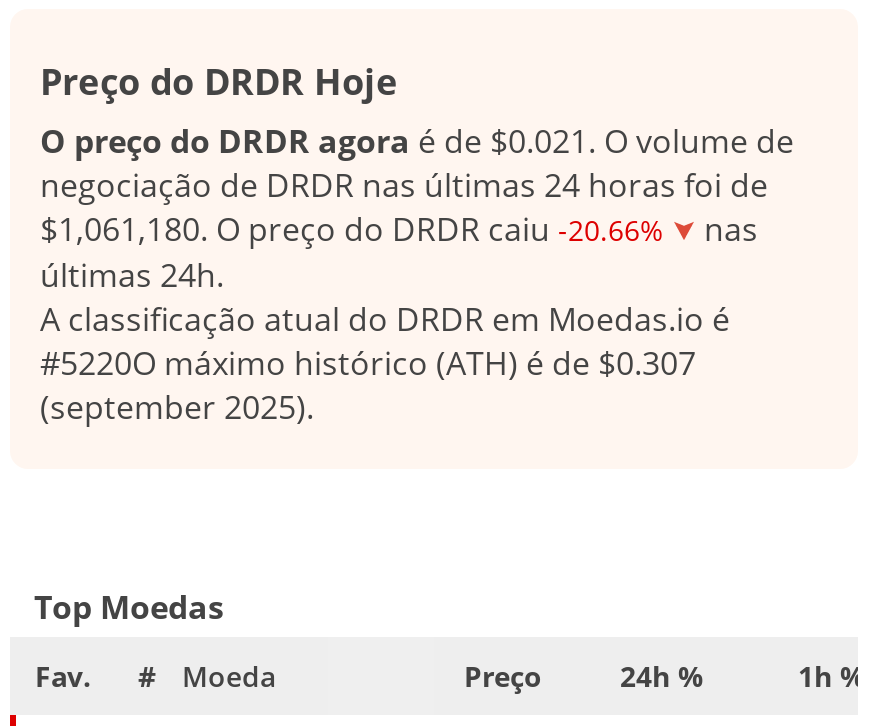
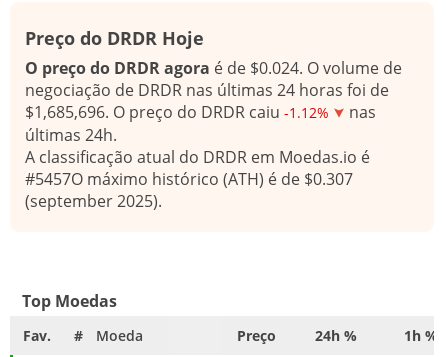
[40,119,794,163] O preço do DRDR agora é de $0.021. O volume de -> [25,57,402,79] O preço do DRDR agora é de $0.024. O volume de
[40,207,758,251] $1,061,180. O preço do DRDR caiu -20.66% nas -> [25,101,376,123] $1,685,696. O preço do DRDR caiu -1.12% nas
[40,341,696,385] #5220O máximo histórico (ATH) é de $0.307 -> [25,168,353,190] #5457O máximo histórico (ATH) é de $0.307

